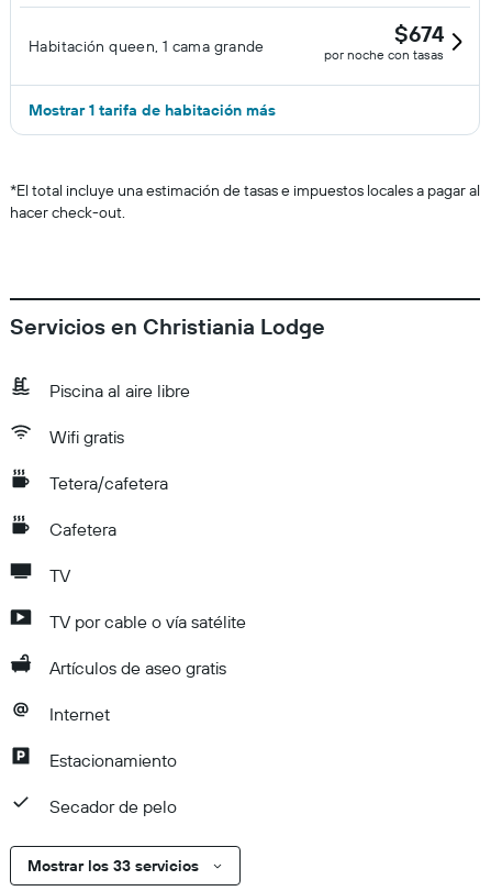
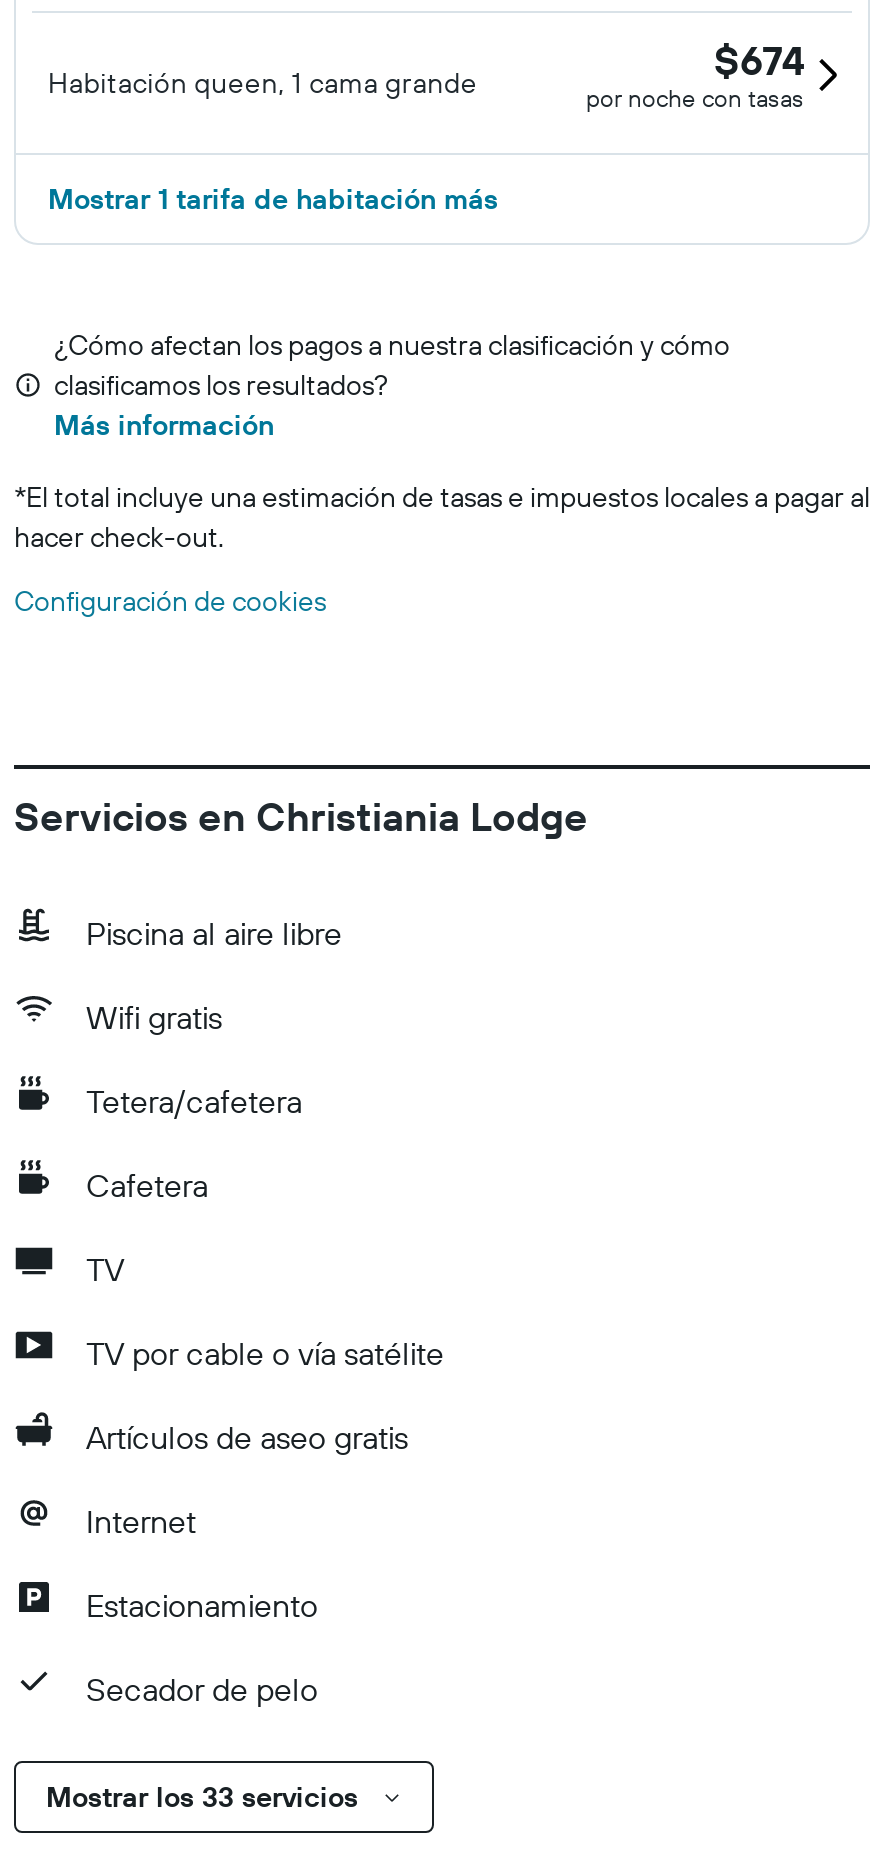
none -> [54,327,730,443] ¿Cómo afectan los pagos a nuestra clasificación y cómo | clasificamos los resultados? | Más información
none -> [14,583,326,619] Configuración de cookies

